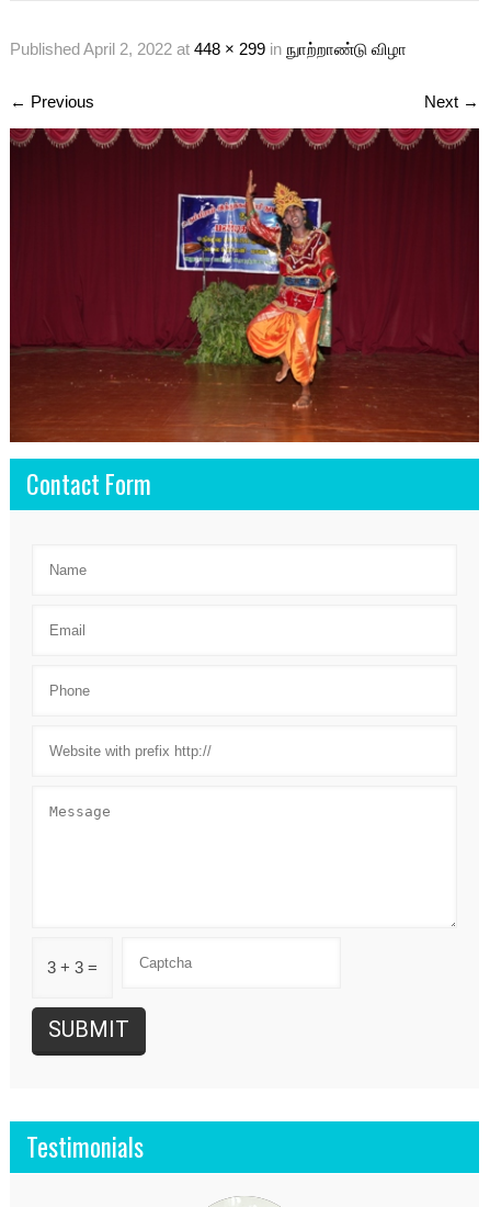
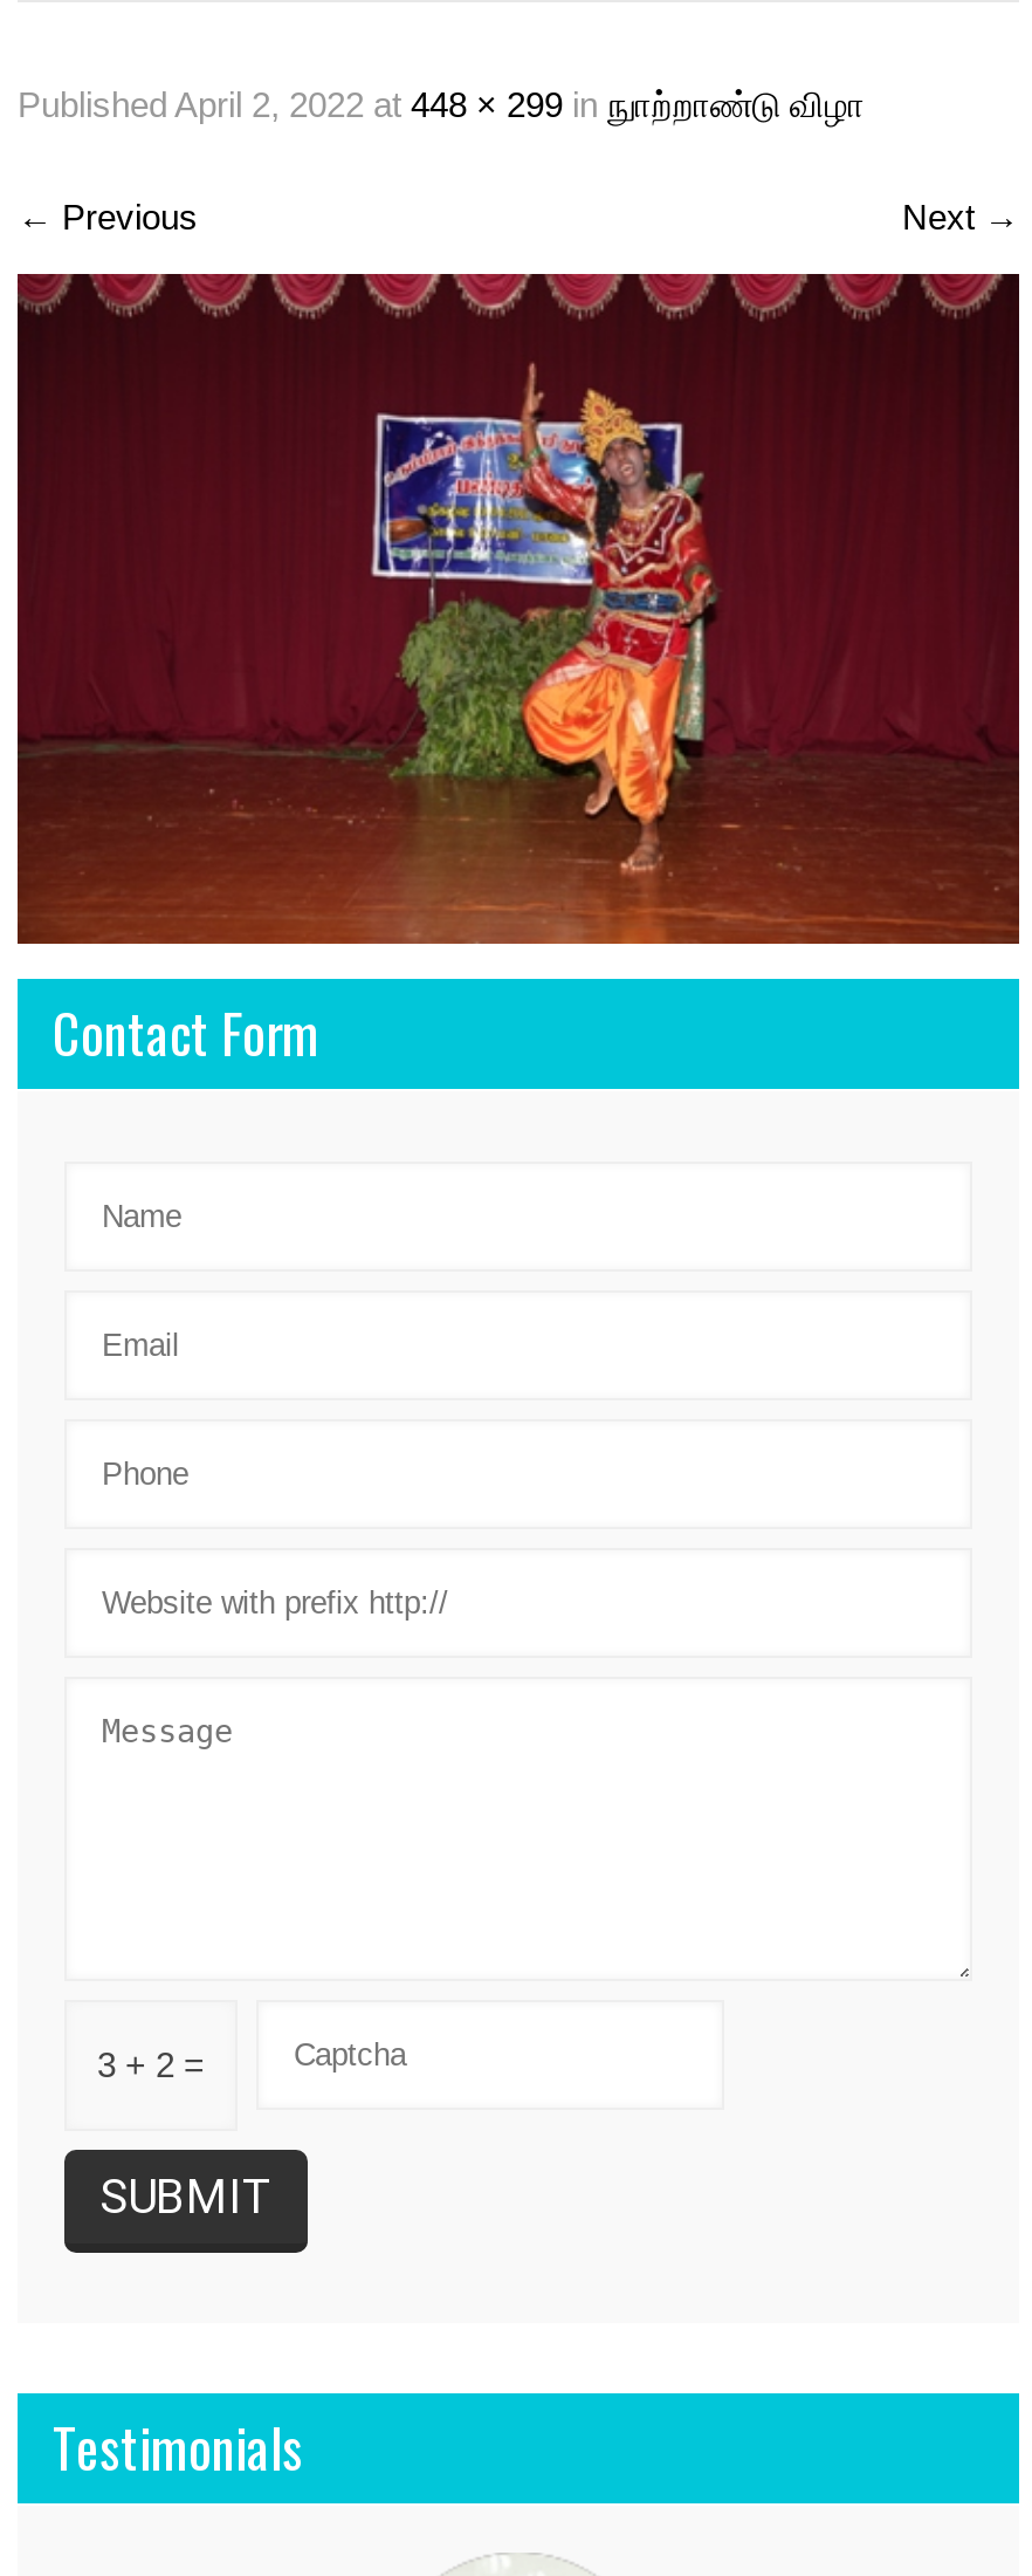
[47,957,98,976] 3 + 3 = -> [97,2043,205,2083] 3 + 2 =

